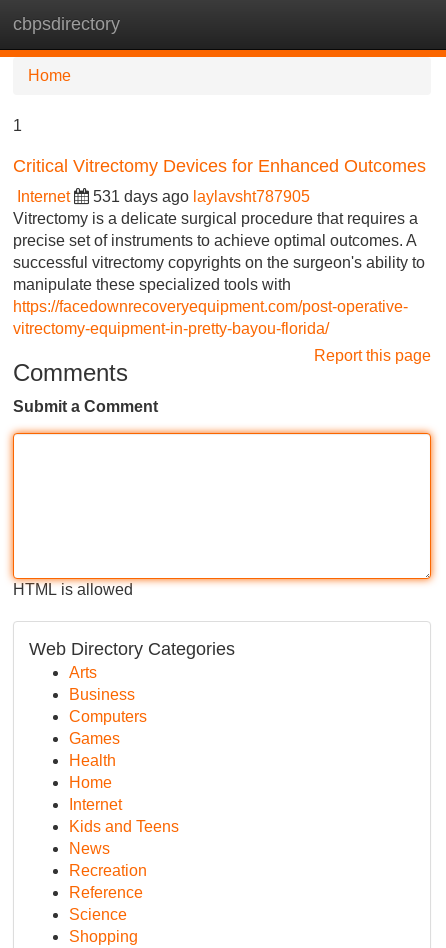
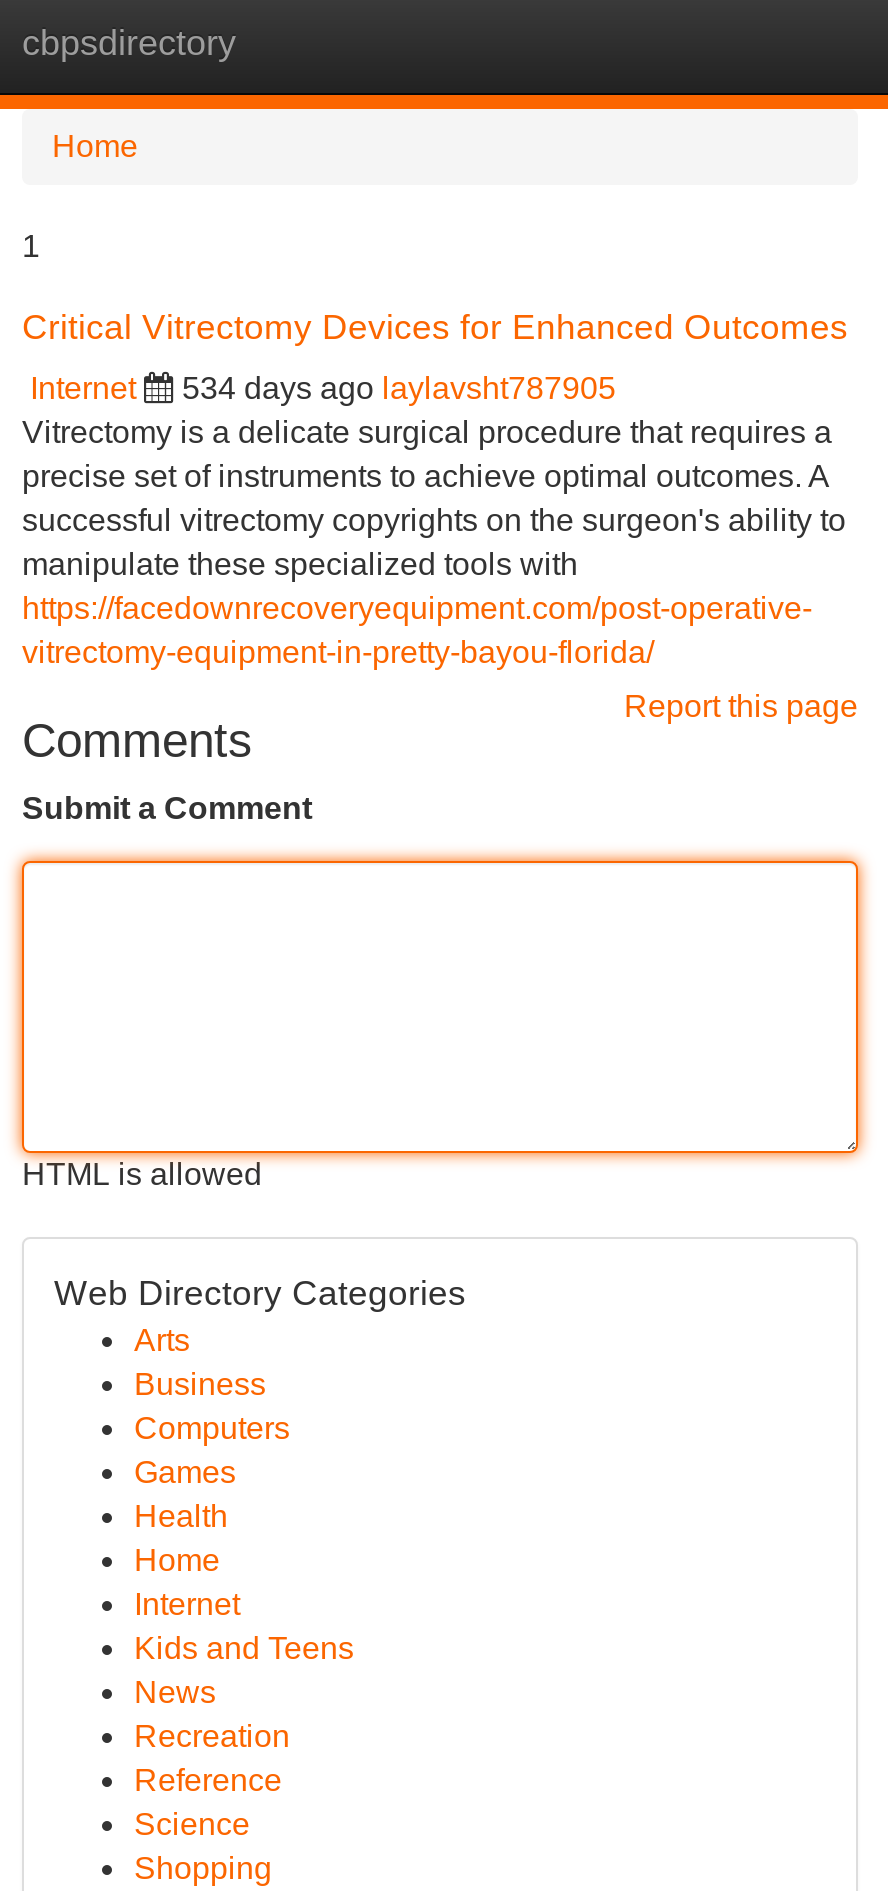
[93,188,310,205] 531 days ago laylavsht787905 -> [182,371,616,405] 534 days ago laylavsht787905

